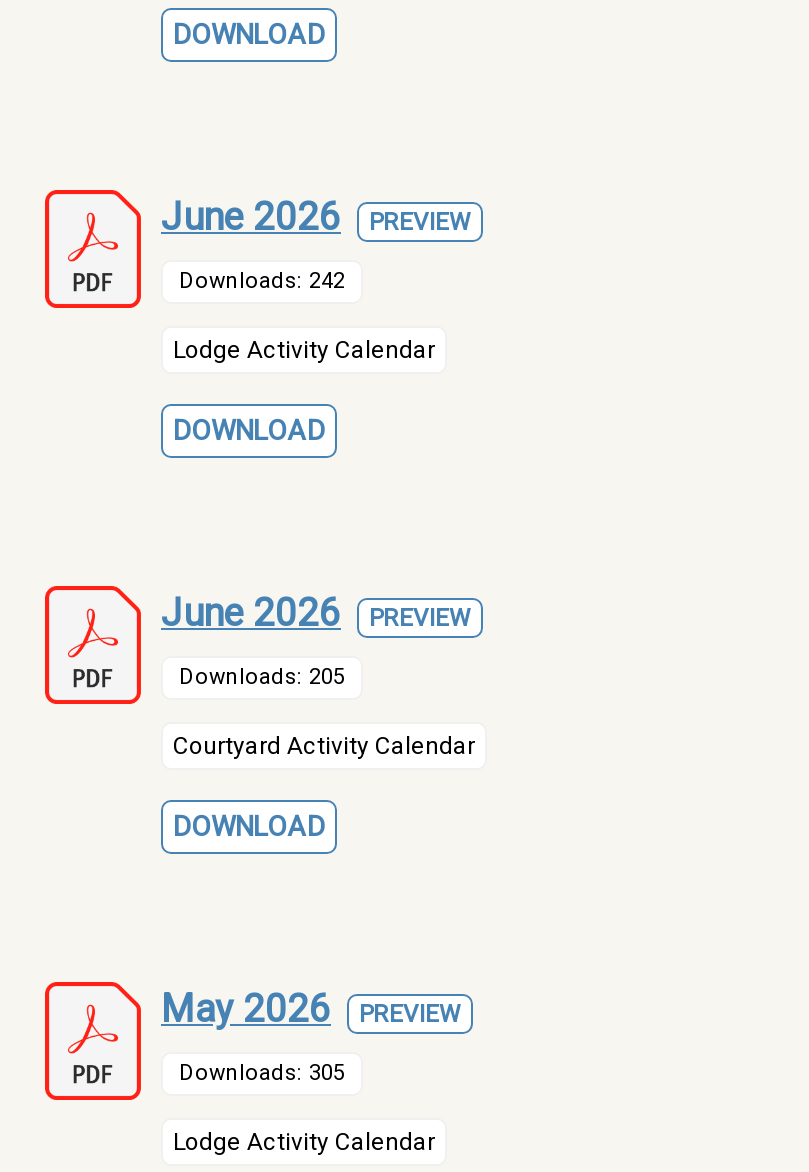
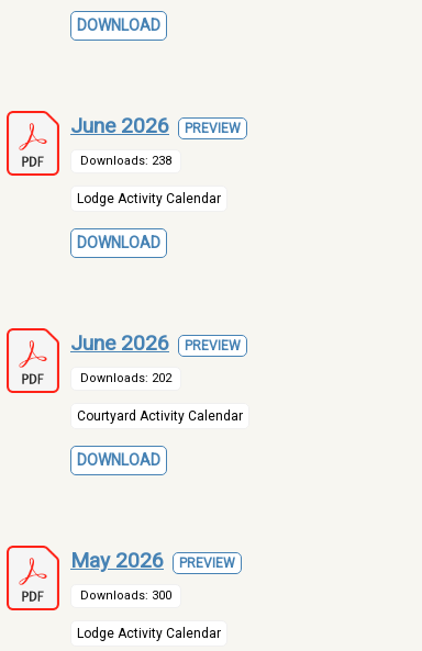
[179,268,345,294] Downloads: 242 -> [80,154,171,168] Downloads: 238
[179,664,345,690] Downloads: 205 -> [80,371,171,385] Downloads: 202
[179,1060,345,1086] Downloads: 305 -> [80,588,171,603] Downloads: 300

